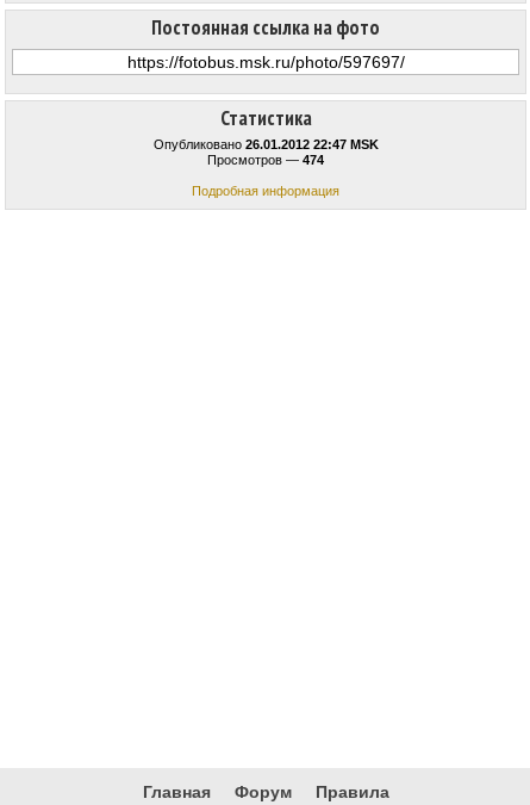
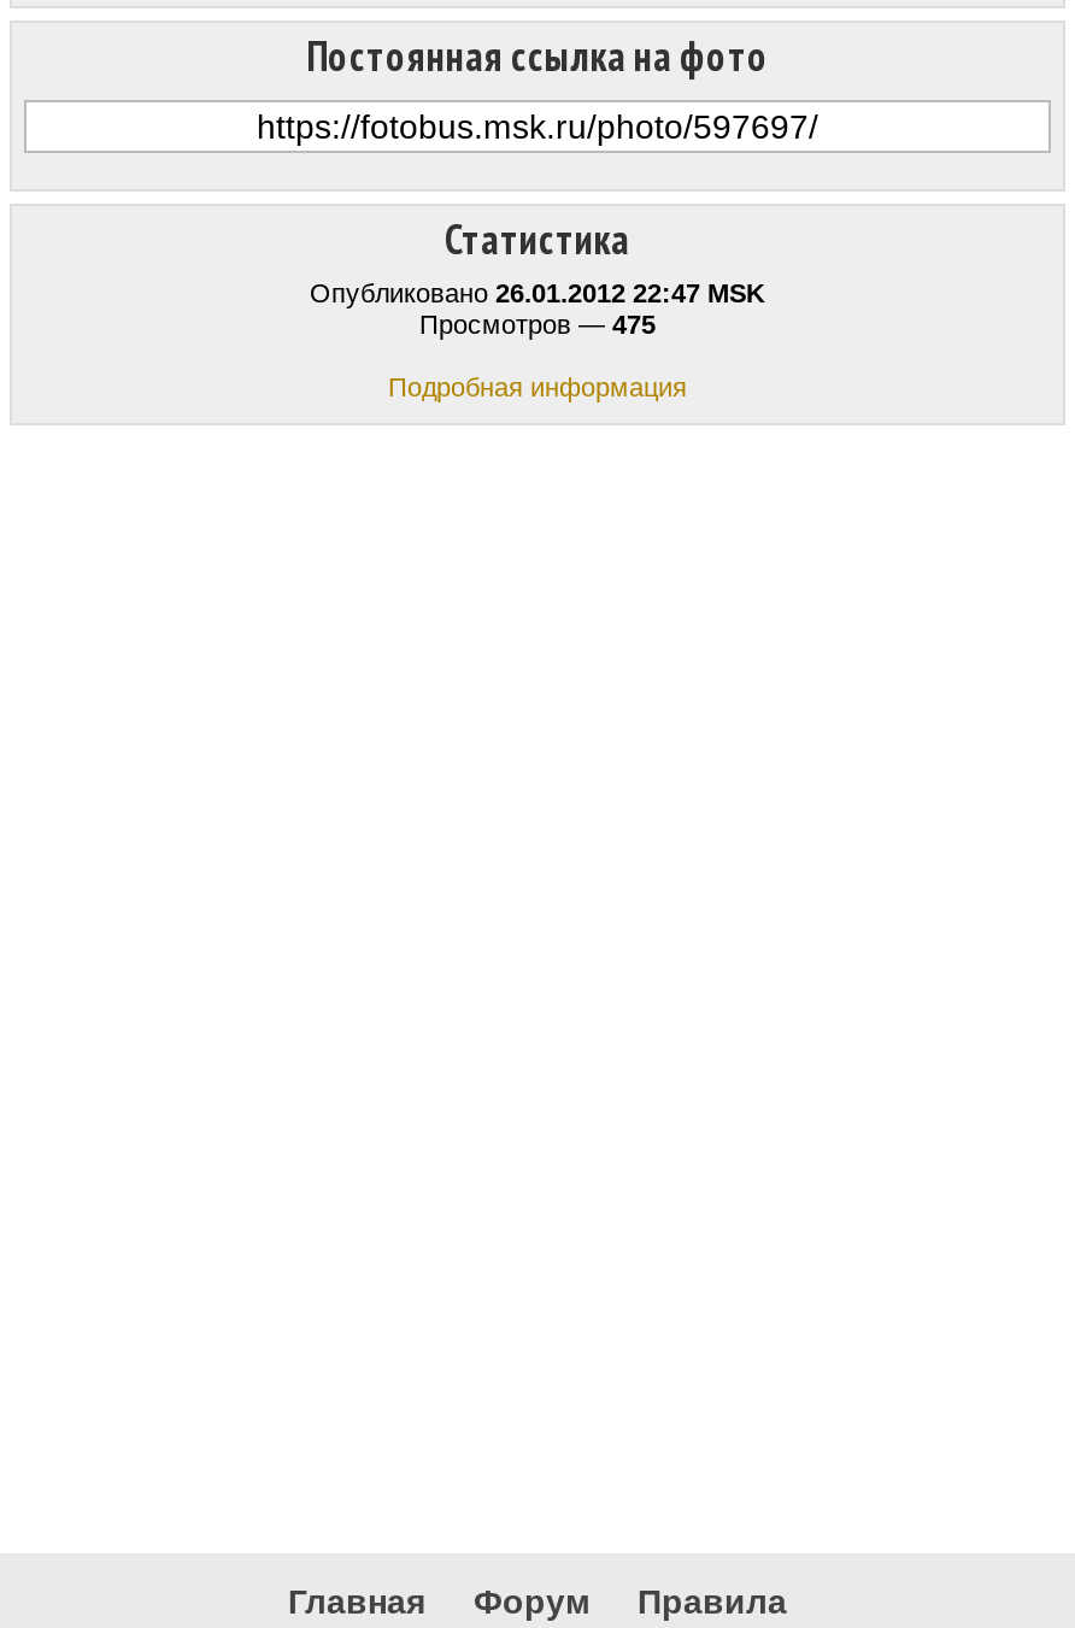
[207,153,324,167] Просмотров — 474 -> [419,310,656,339] Просмотров — 475

